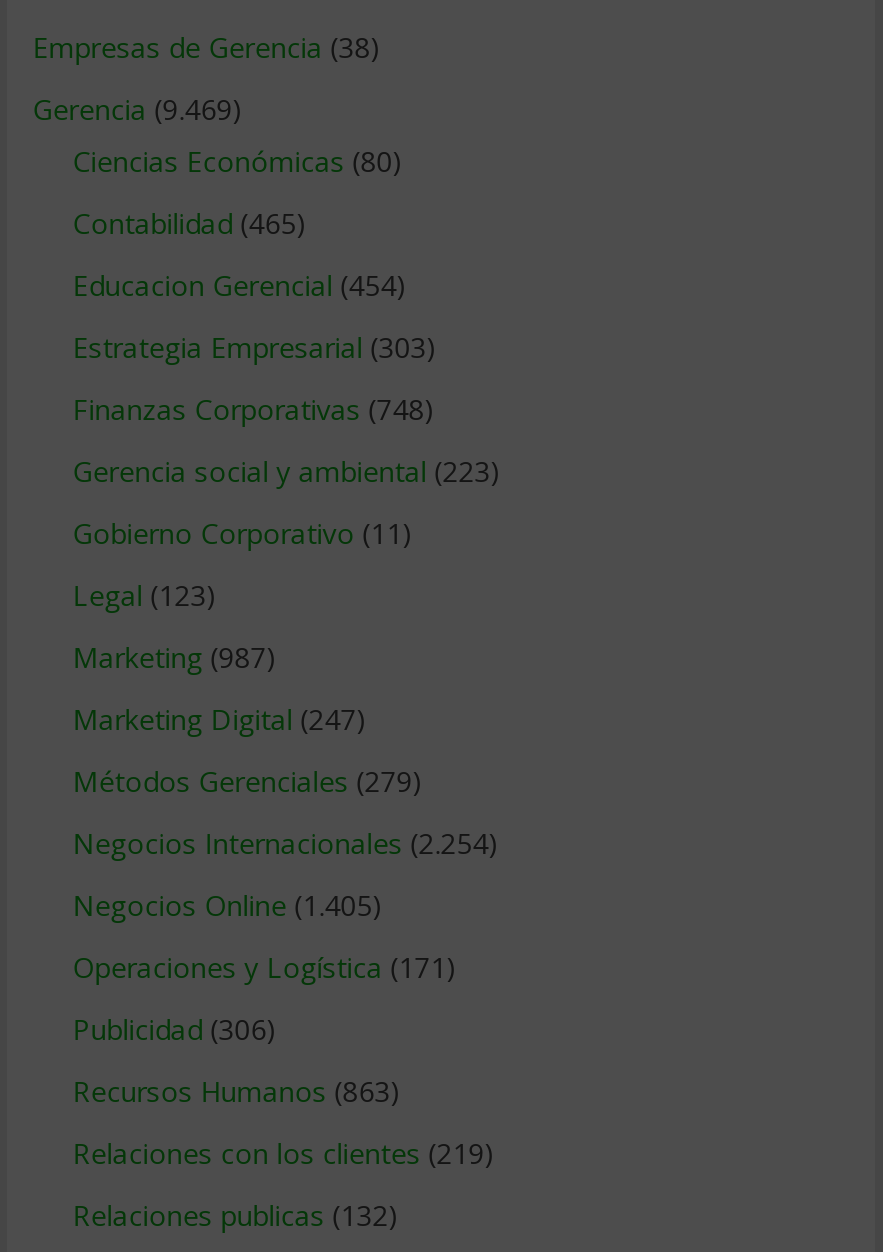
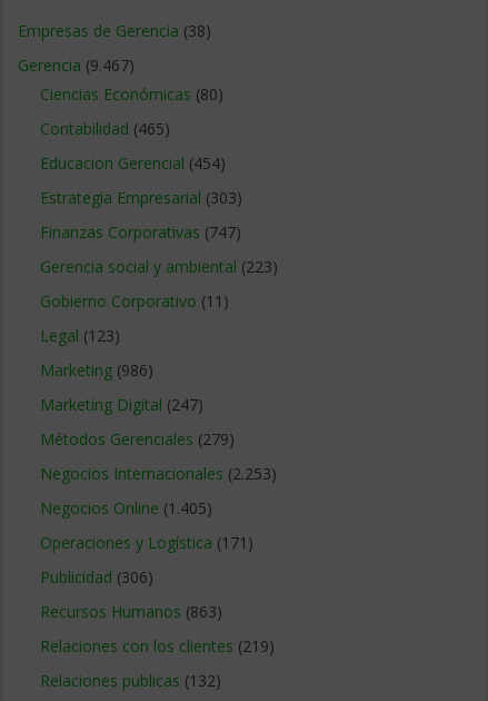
[33,90,243,128] Gerencia (9.469) -> [18,55,134,76] Gerencia (9.467)
[73,390,435,428] Finanzas Corporativas (748) -> [40,222,241,243] Finanzas Corporativas (747)
[73,638,277,676] Marketing (987) -> [40,360,153,381] Marketing (986)
[73,824,499,862] Negocios Internacionales (2.254) -> [40,463,277,484] Negocios Internacionales (2.253)

